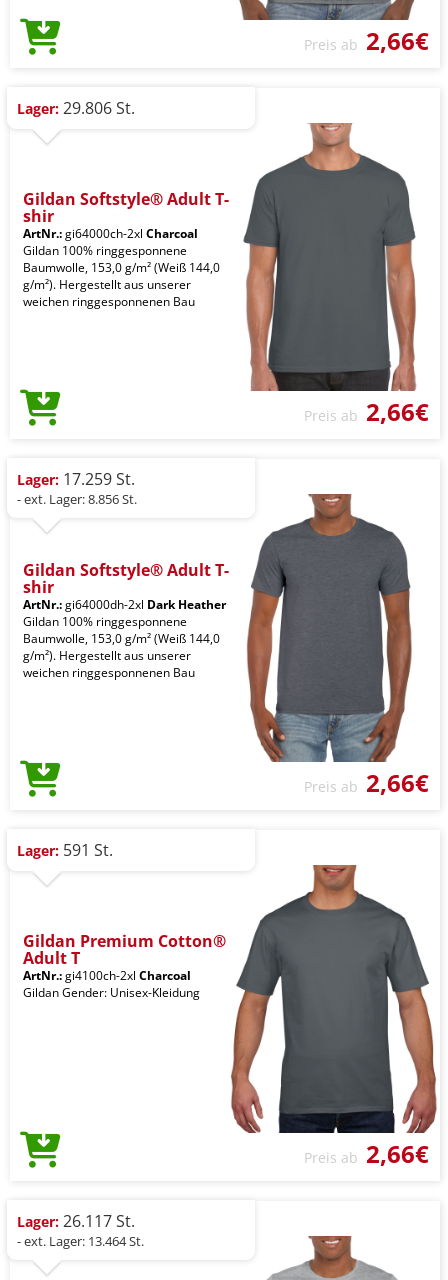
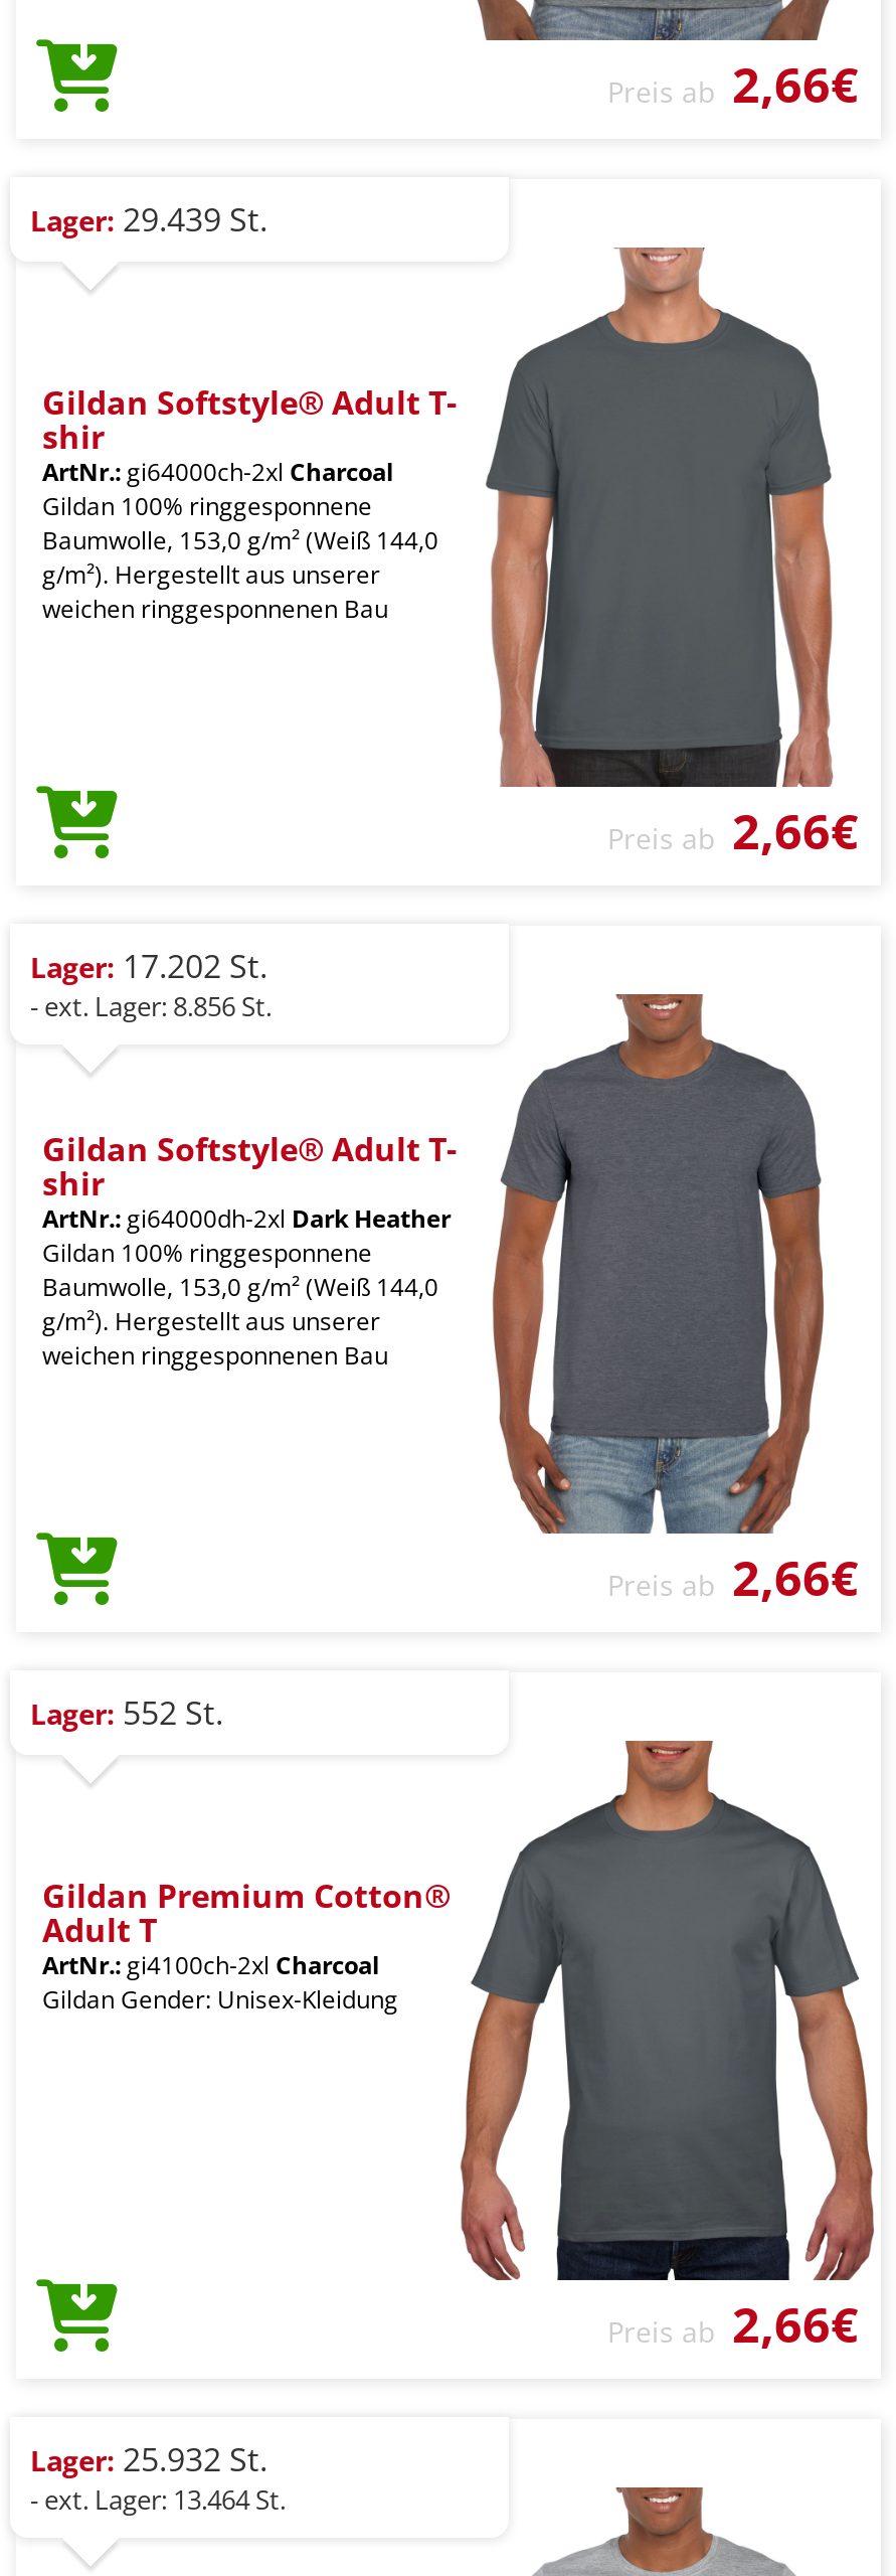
[17,97,135,119] Lager: 29.806 St. -> [30,196,267,240] Lager: 29.439 St.
[17,468,135,490] Lager: 17.259 St. -> [30,943,267,987] Lager: 17.202 St.
[17,839,113,861] Lager: 591 St. -> [30,1689,223,1734] Lager: 552 St.
[17,1210,135,1232] Lager: 26.117 St. -> [30,2436,267,2480] Lager: 25.932 St.

